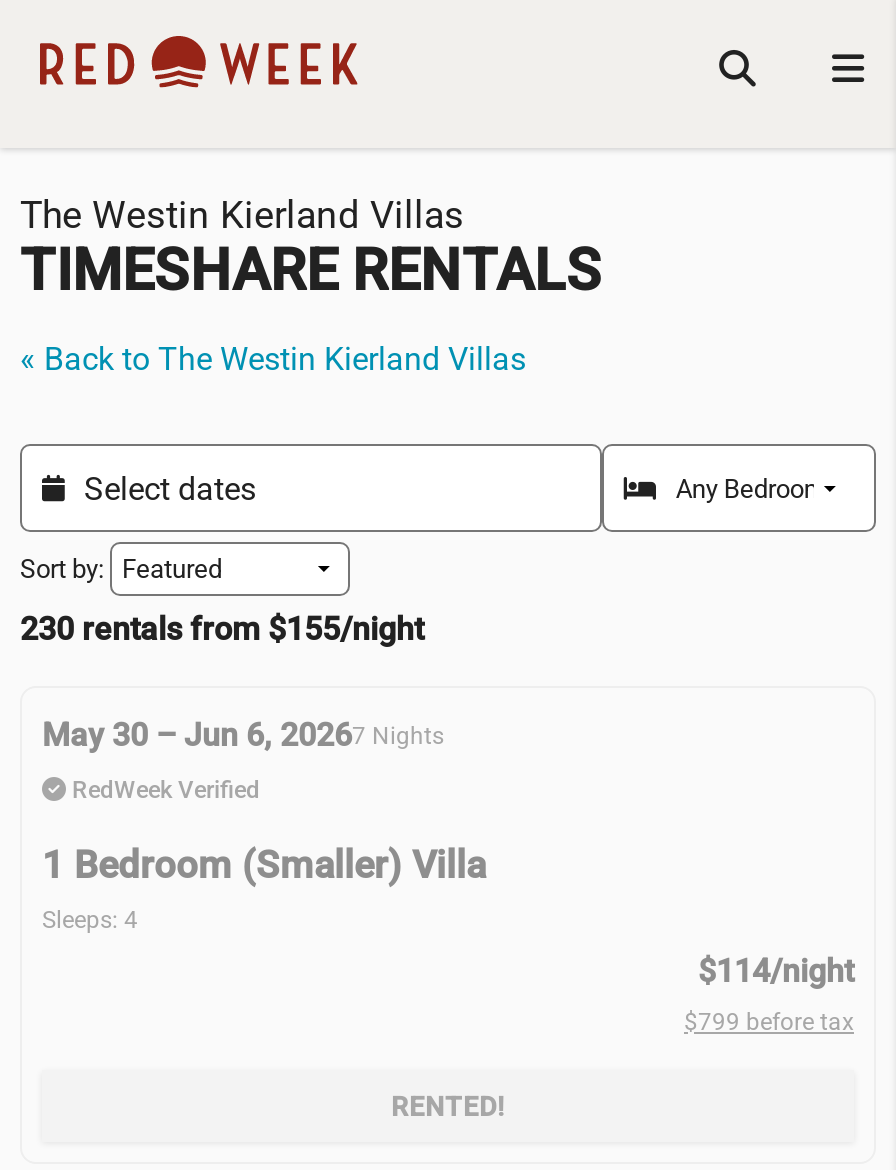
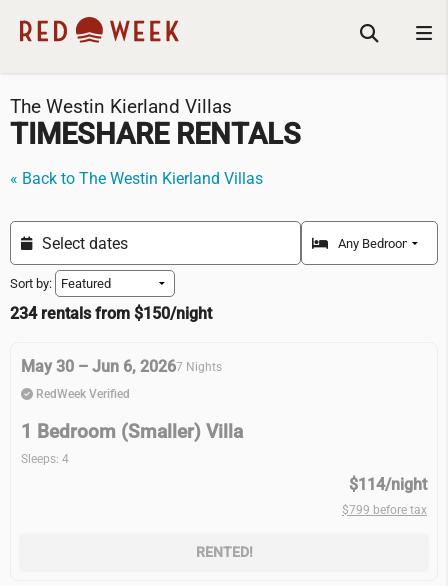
[20,611,424,649] 230 rentals from $155/night -> [10,304,212,323] 234 rentals from $150/night

